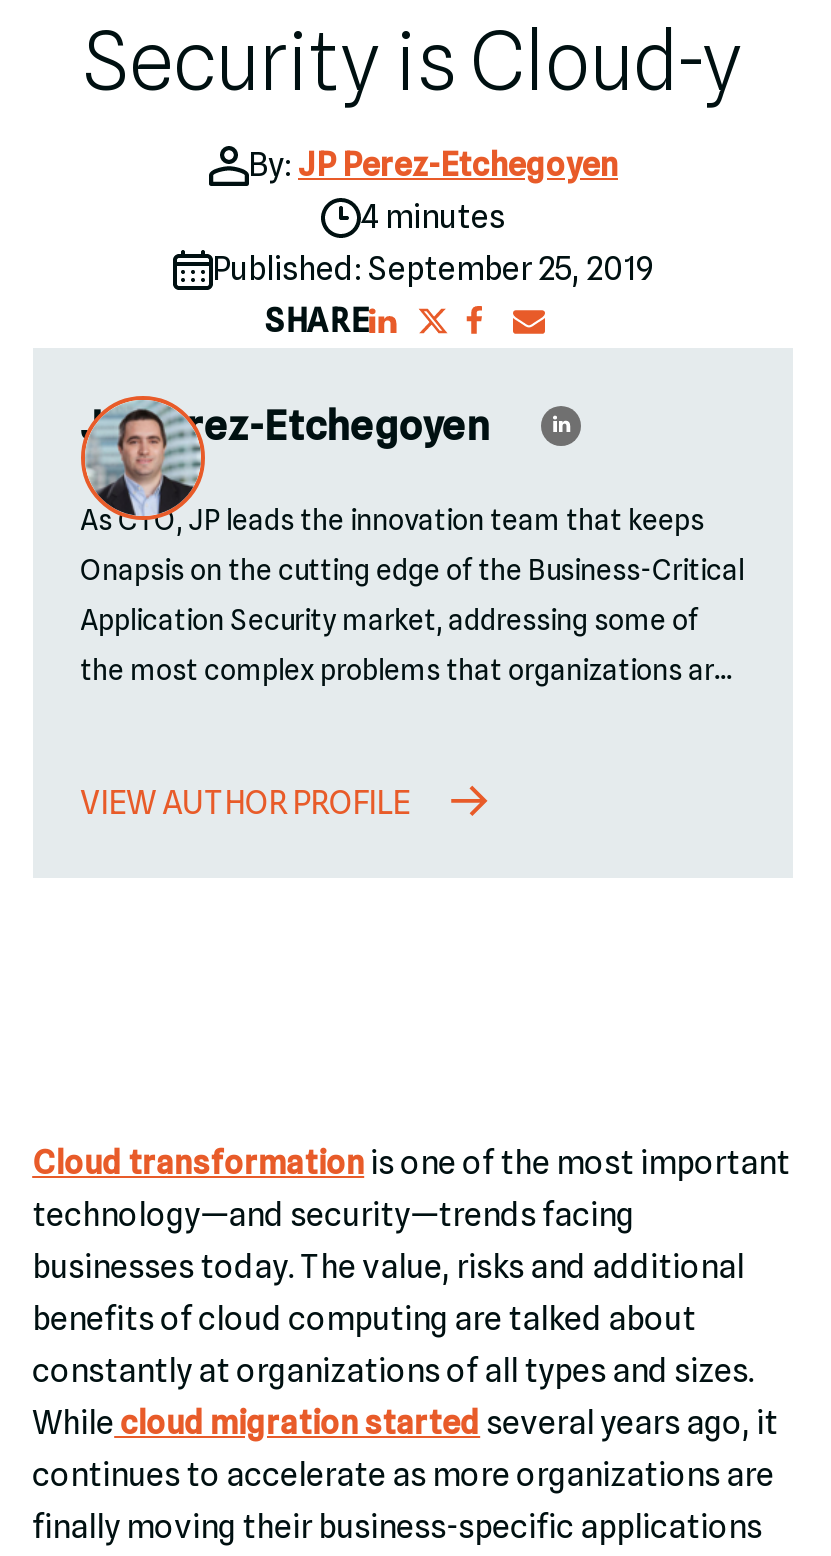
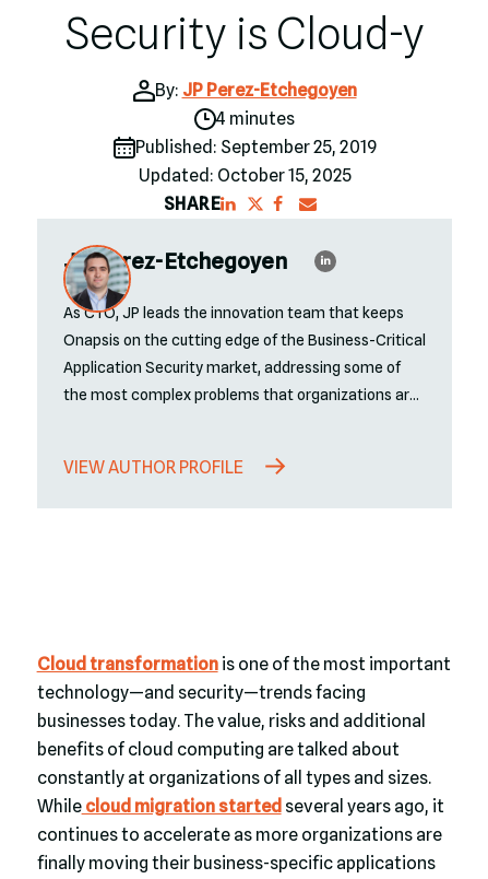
none -> [138,165,351,185] Updated: October 15, 2025

